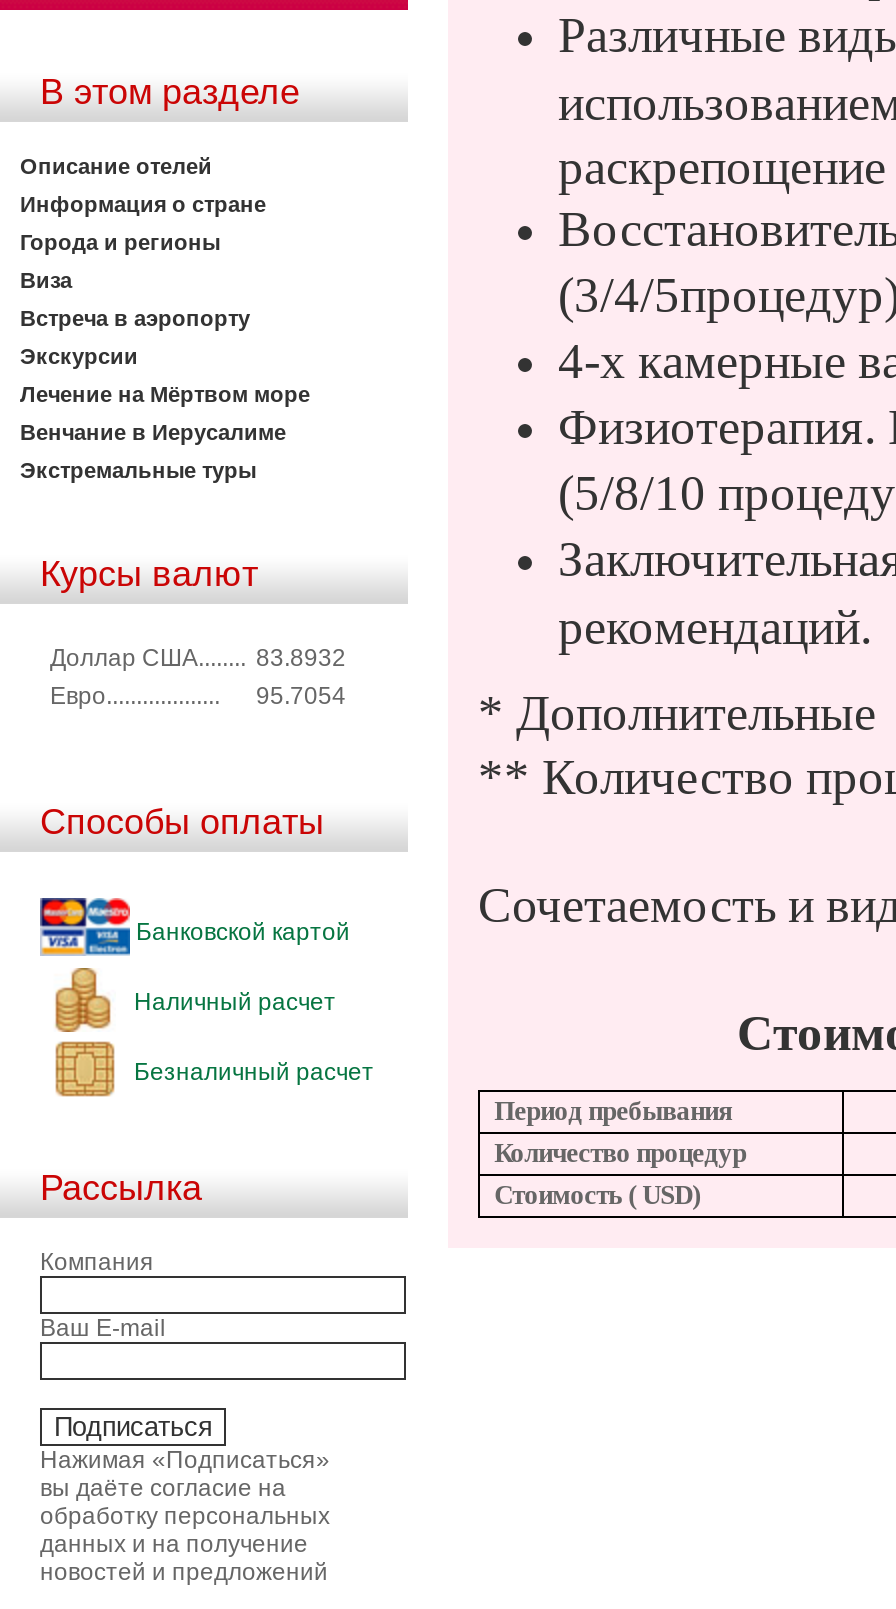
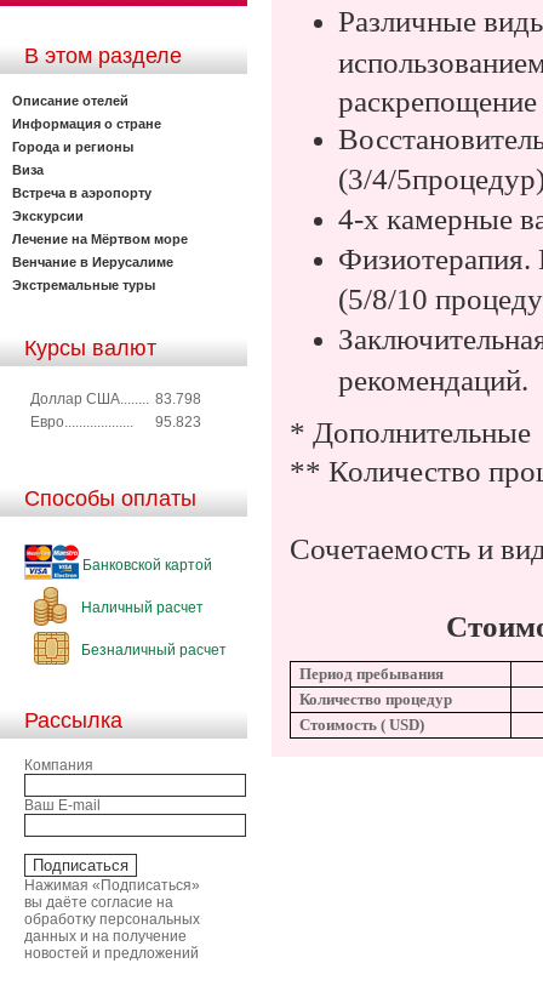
[50,644,346,672] Доллар США........ 83.8932 -> [30,390,201,407] Доллар США........ 83.798
[50,682,346,710] Евро................... 95.7054 -> [30,413,201,430] Евро................... 95.823

